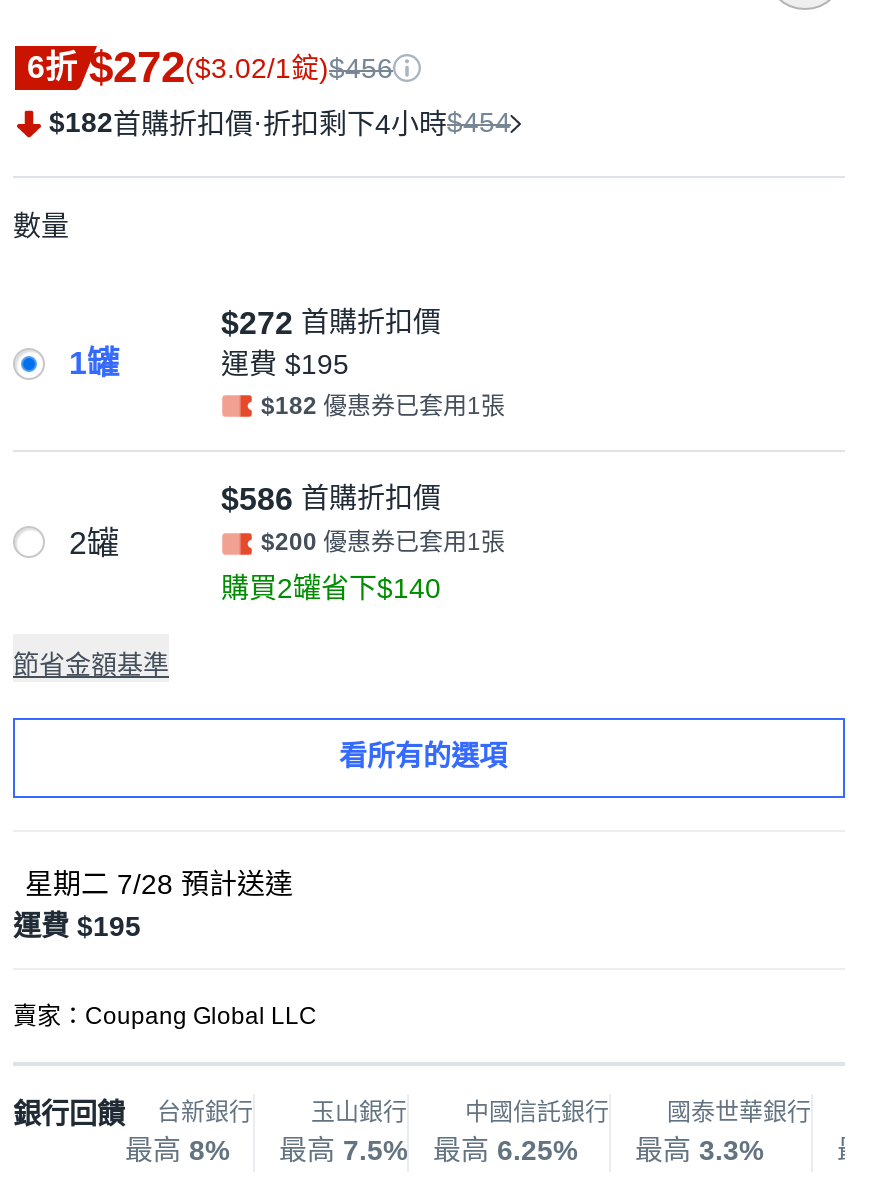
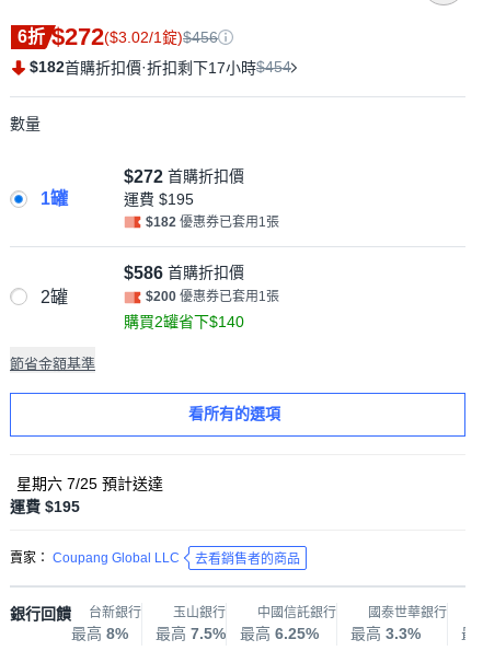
[49,106,511,140] $182首購折扣價·折扣剩下4小時$454 -> [30,58,291,77] $182首購折扣價·折扣剩下17小時$454
[25,867,293,899] 星期二 7/28預計送達 -> [16,474,163,492] 星期六 7/25預計送達
[13,1001,317,1029] 賣家：Coupang Global LLC -> [10,550,300,566] 賣家： Coupang Global LLC | 去看銷售者的商品

